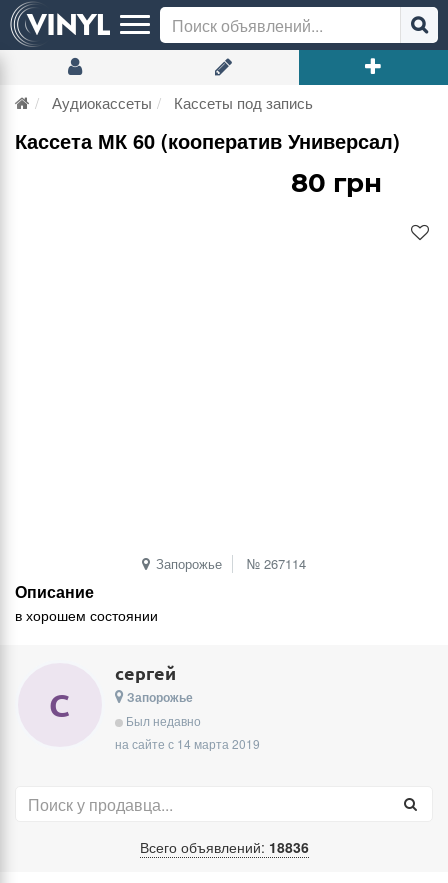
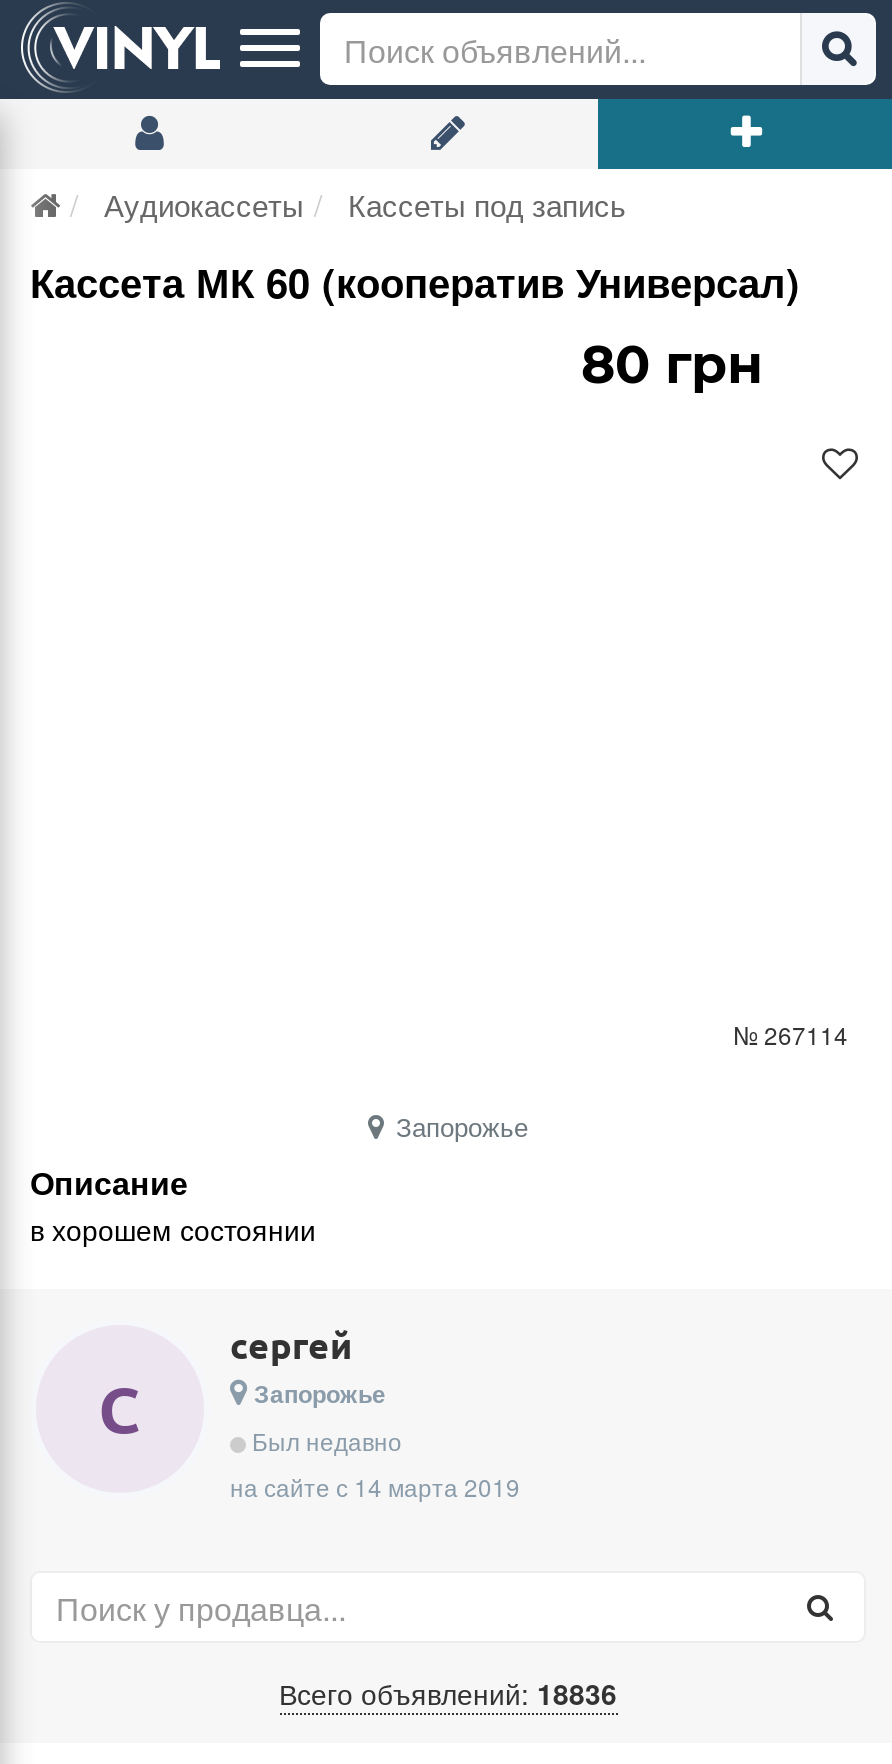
none -> [734,1018,848,1052] № 267114
[247,554,306,573] № 267114 -> none

